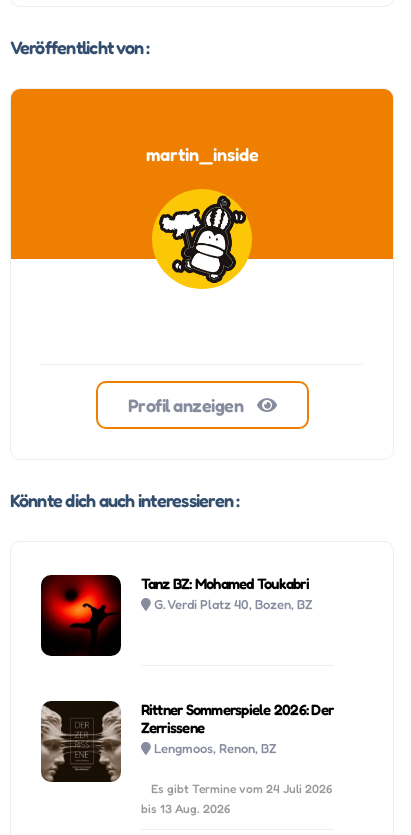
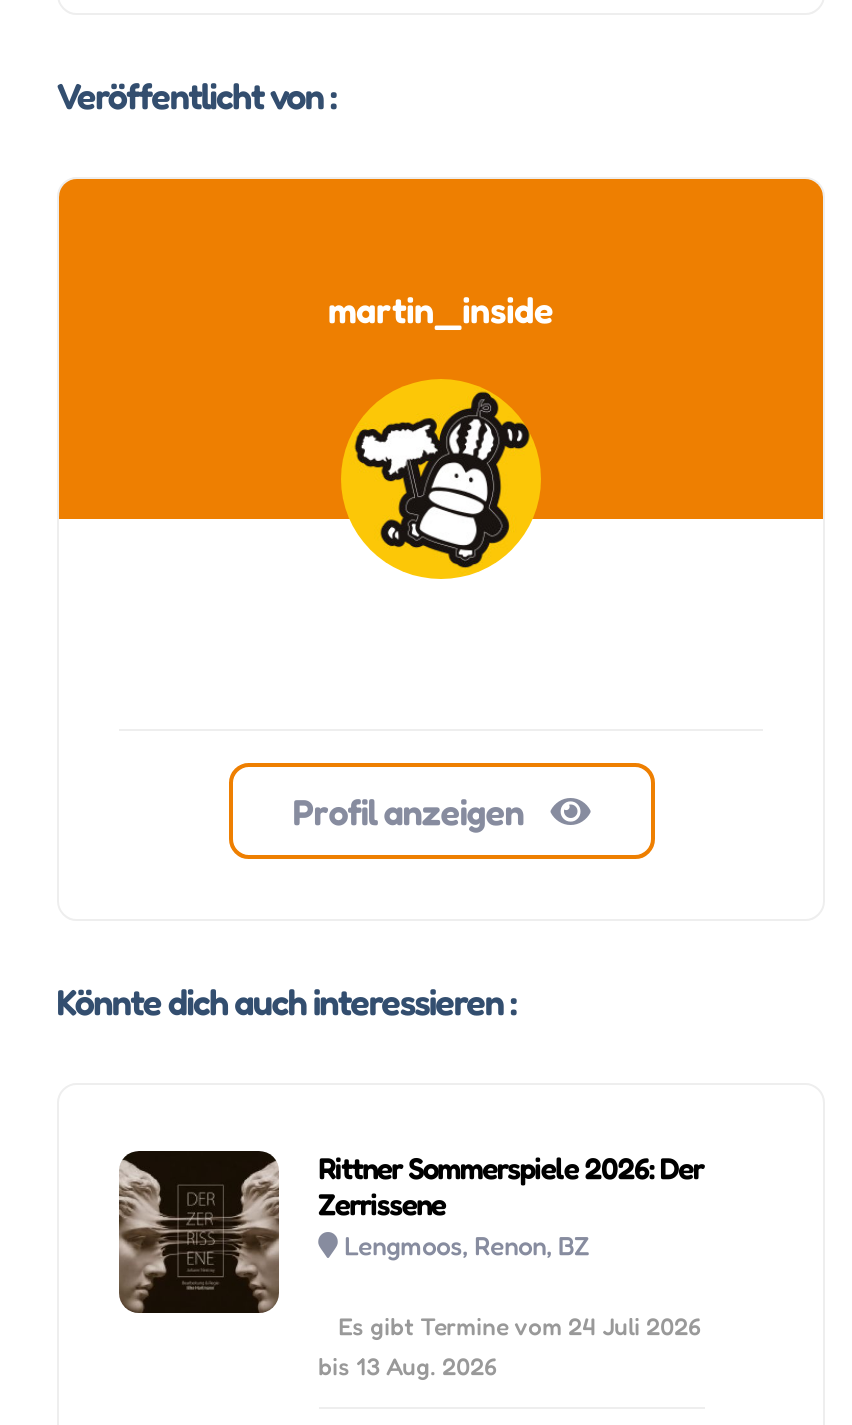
[40,574,313,657] [image] | Tanz BZ: Mohamed Toukabri | G. Verdi Platz 40, Bozen, BZ -> none

